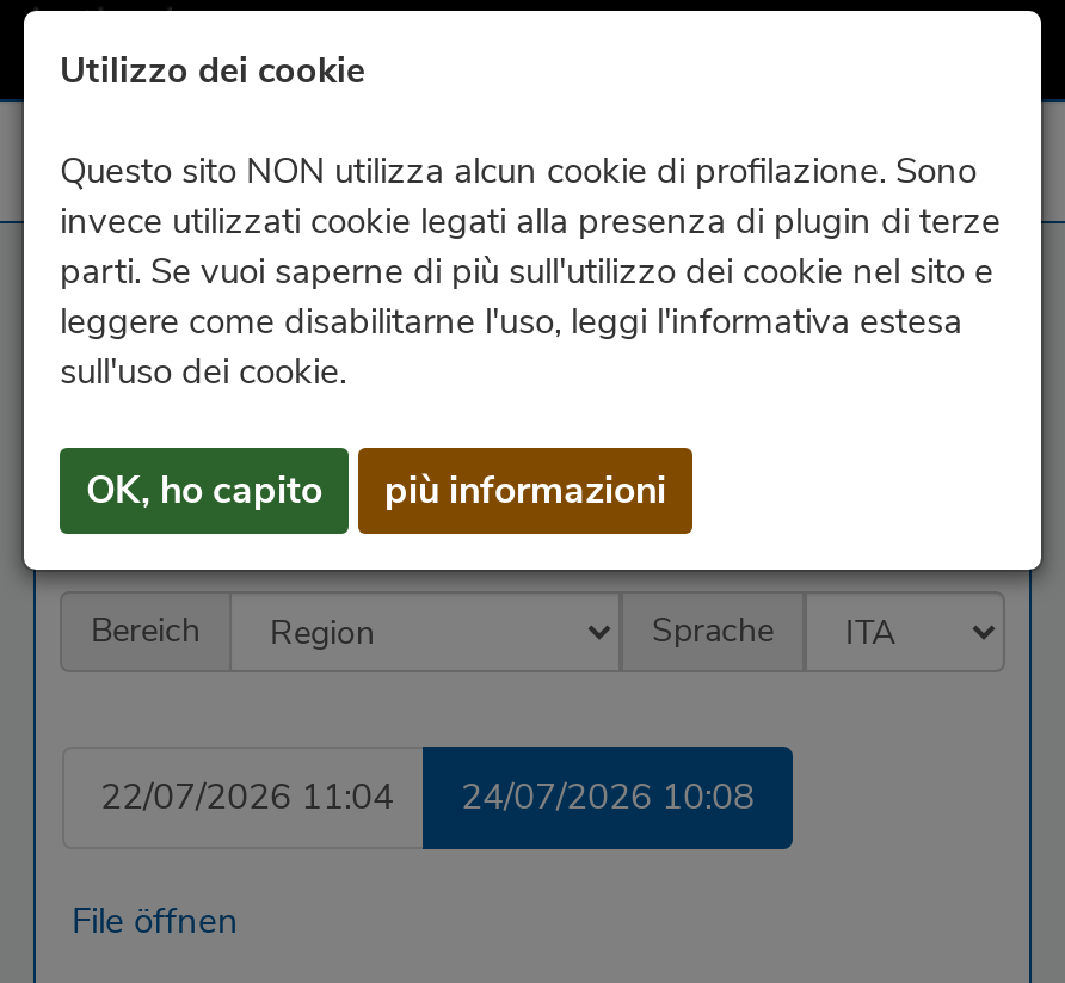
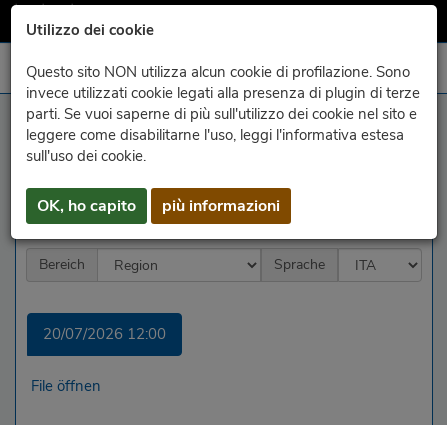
[100,773,755,821] 22/07/2026 11:04 | 24/07/2026 10:08 -> [43,324,166,344] 20/07/2026 12:00

